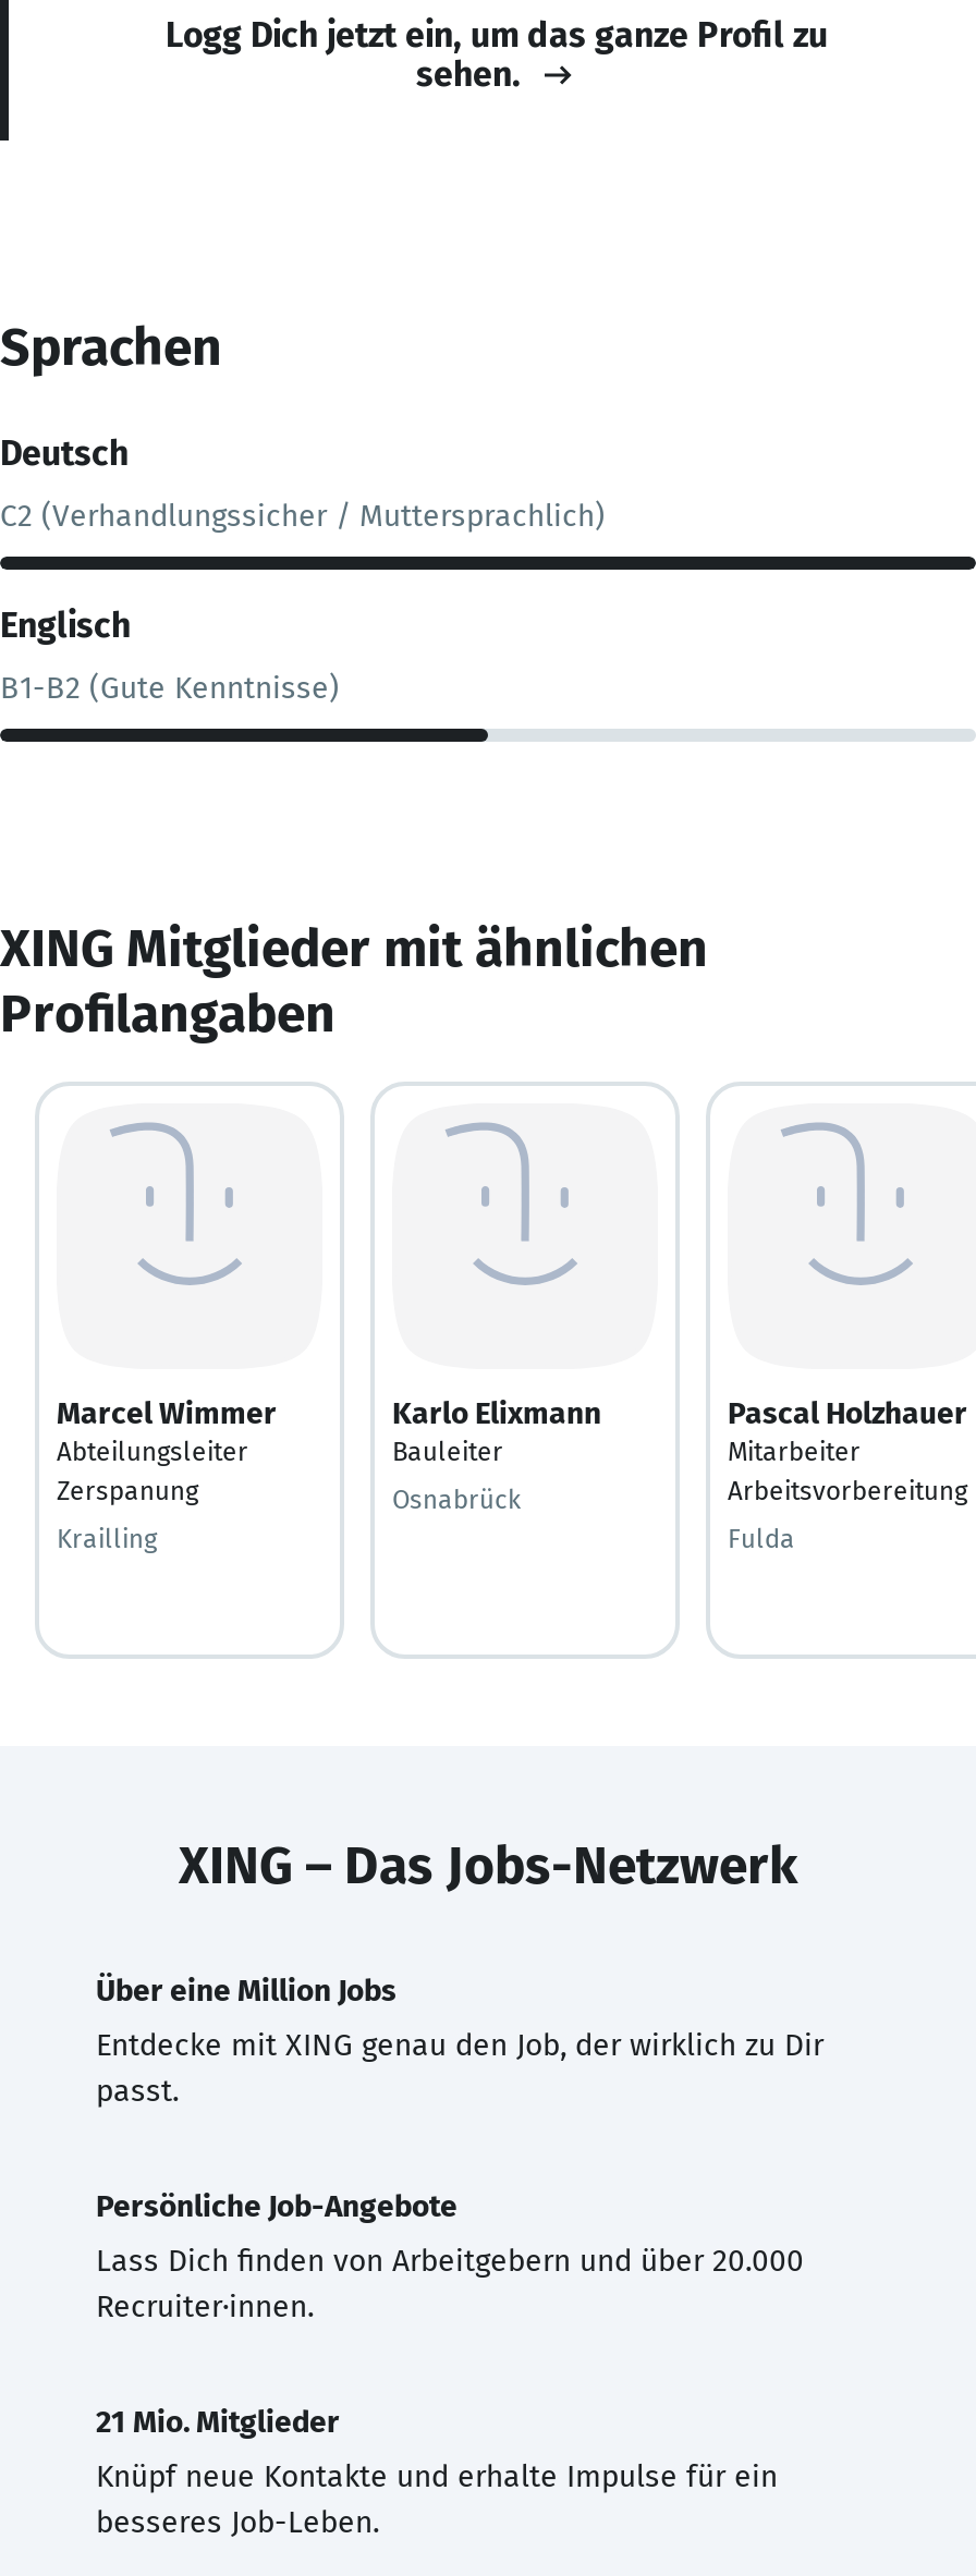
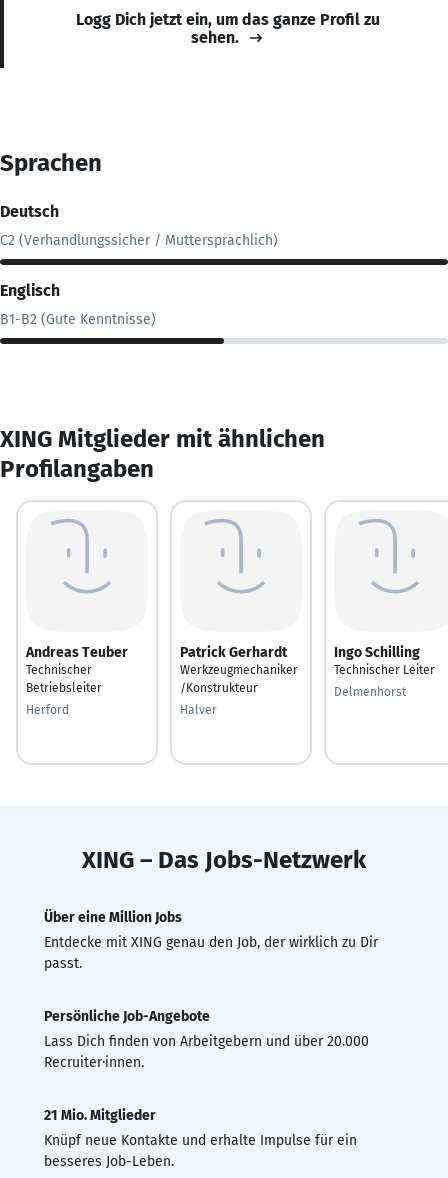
[57,1394,277,1505] Marcel Wimmer | Abteilungsleiter | Zerspanung -> [26,643,128,694] Andreas Teuber | Technischer | Betriebsleiter
[392,1394,601,1466] Karlo Elixmann | Bauleiter -> [180,643,298,694] Patrick Gerhardt | Werkzeugmechaniker | /Konstrukteur
[728,1394,967,1505] Pascal Holzhauer | Mitarbeiter | Arbeitsvorbereitung -> [334,643,435,676] Ingo Schilling | Technischer Leiter
[392,1484,521,1514] Osnabrück -> [180,702,217,716] Halver
[57,1523,157,1553] Krailling -> [26,702,69,716] Herford
[728,1523,795,1553] Fulda -> [334,684,406,698] Delmenhorst

